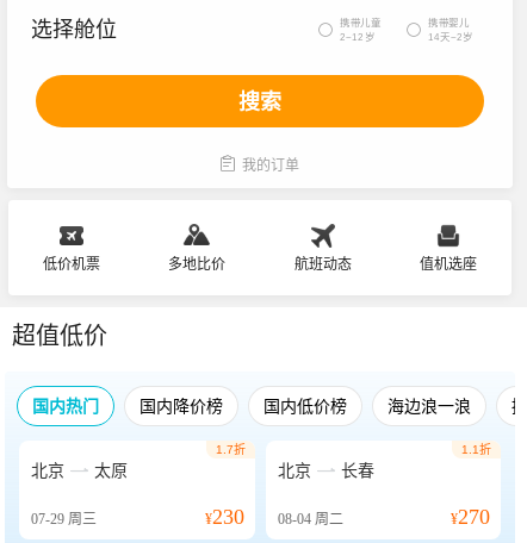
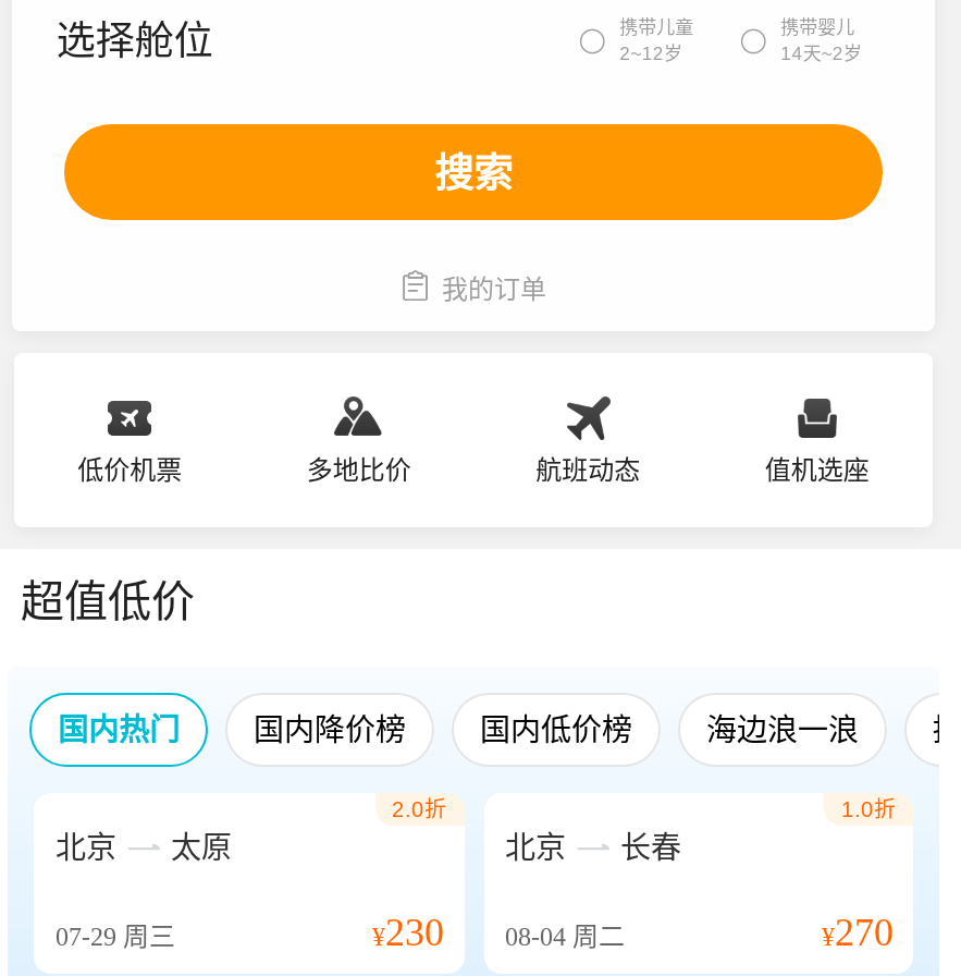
[215,443,245,456] 1.7折 -> [392,797,446,821] 2.0折
[461,443,491,456] 1.1折 -> [841,797,896,821] 1.0折

